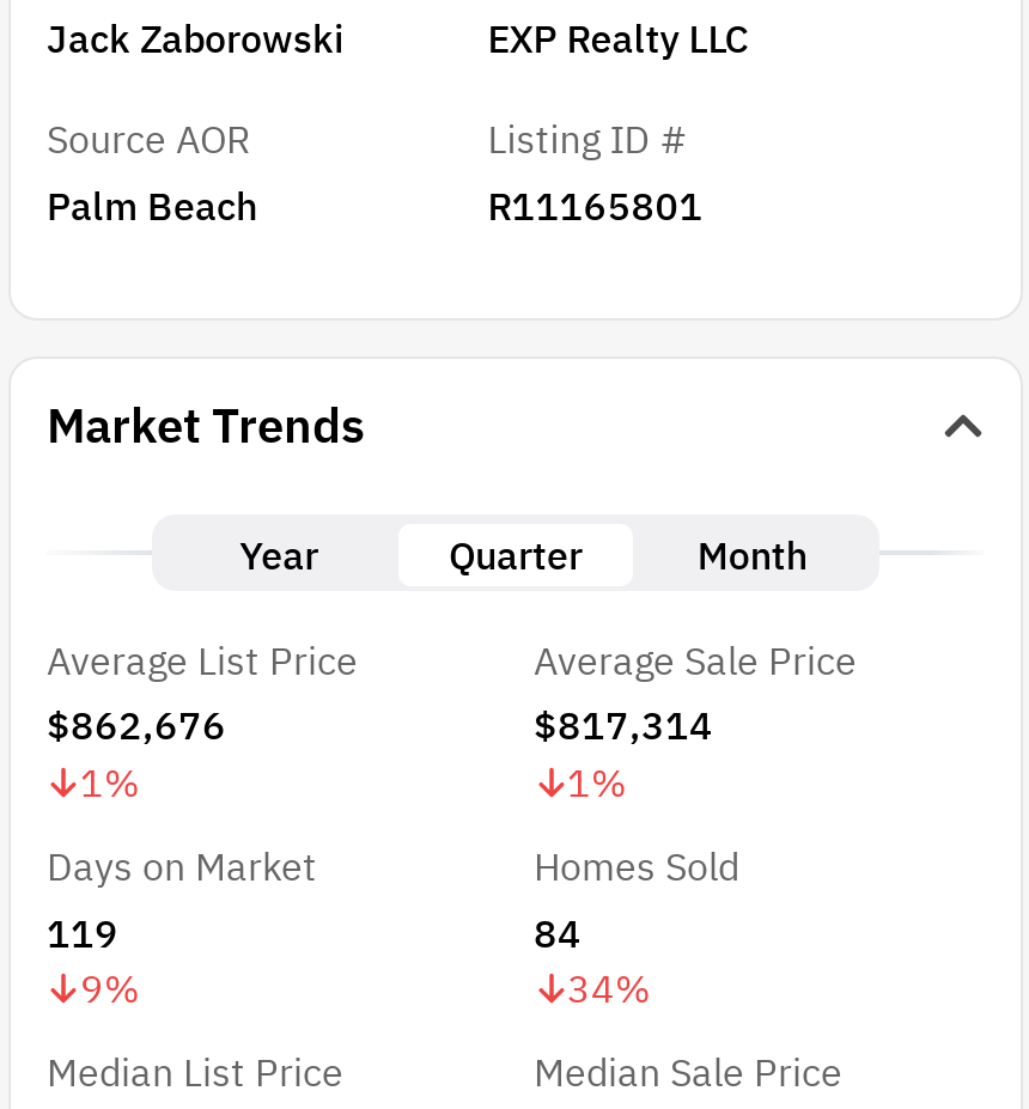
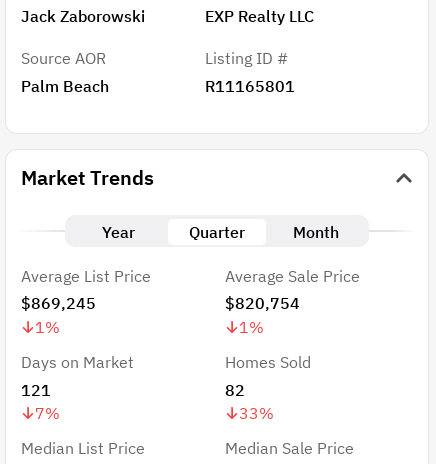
[47,702,226,749] $862,676 -> [21,293,96,313] $869,245
[534,702,713,749] $817,314 -> [224,293,299,313] $820,754
[47,908,118,956] 119 -> [21,379,51,399] 121
[534,908,582,956] 84 -> [224,379,244,399] 82
[80,965,140,1013] 9% -> [35,403,60,423] 7%
[567,965,651,1013] 34% -> [238,403,273,423] 33%

